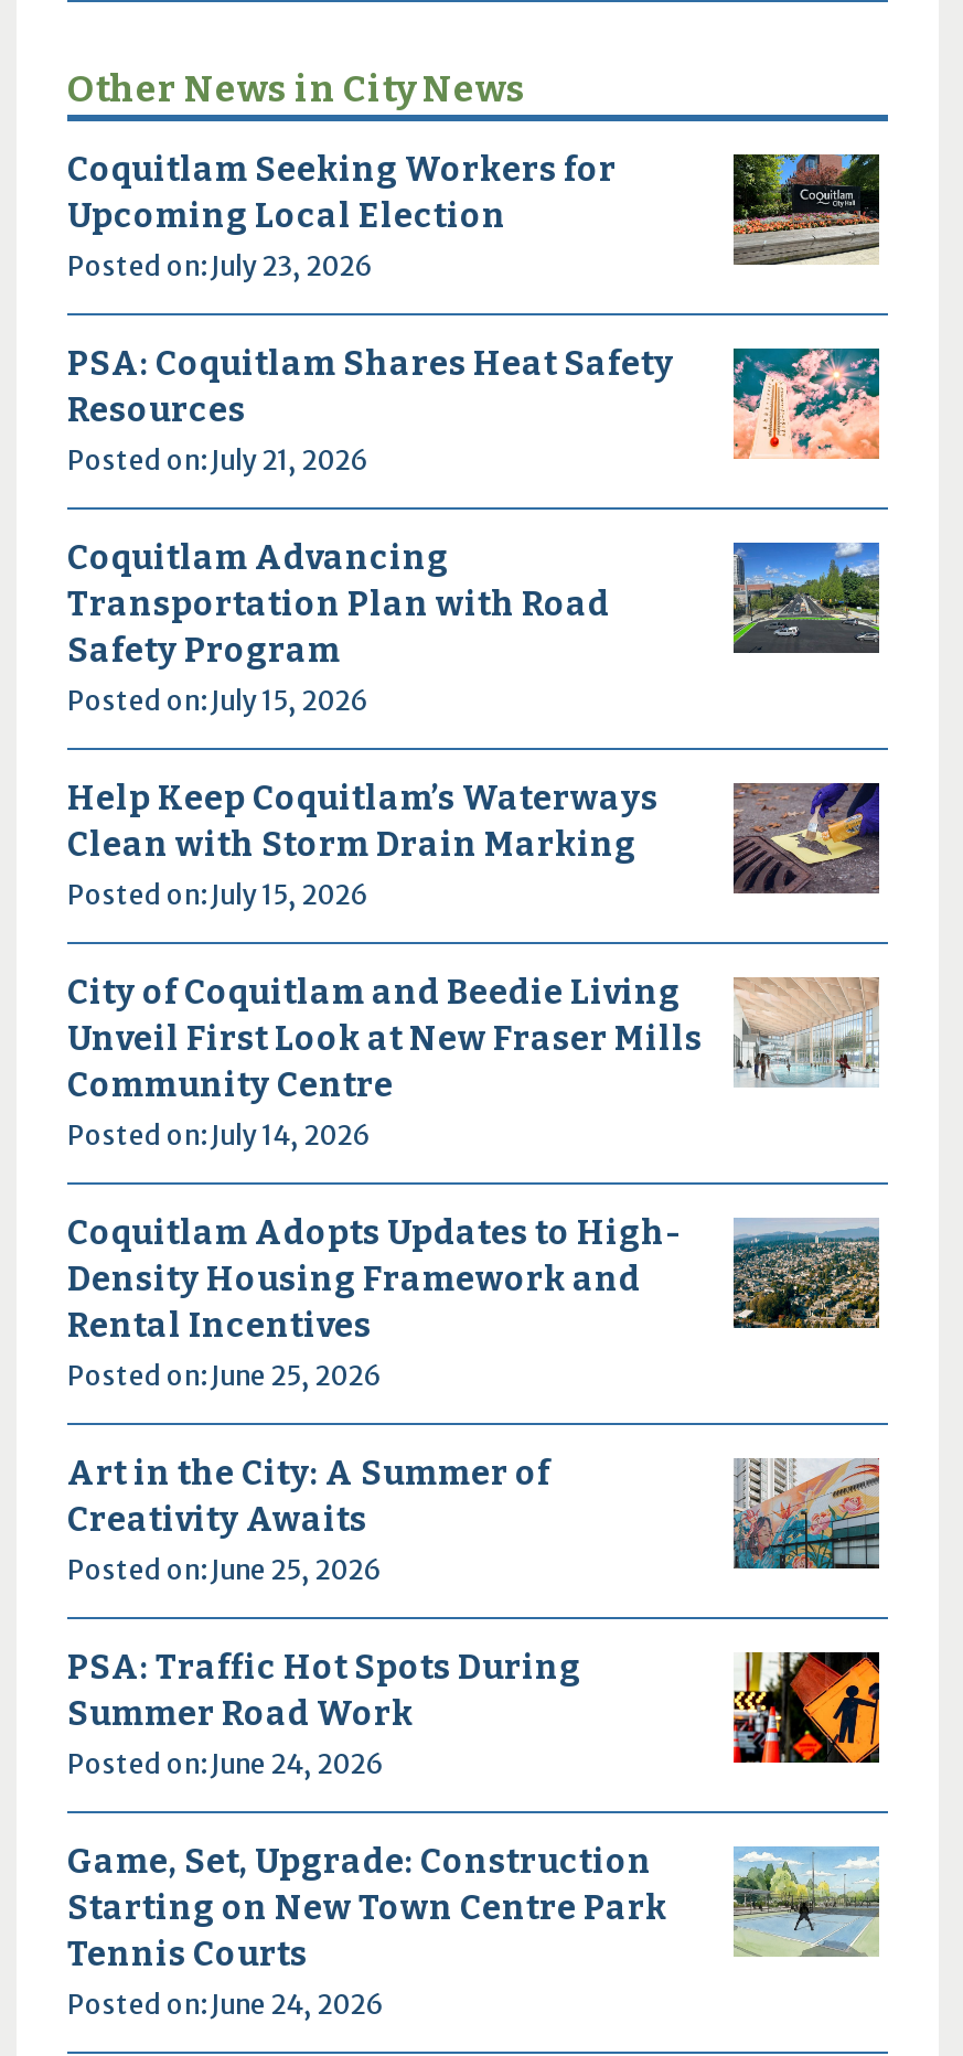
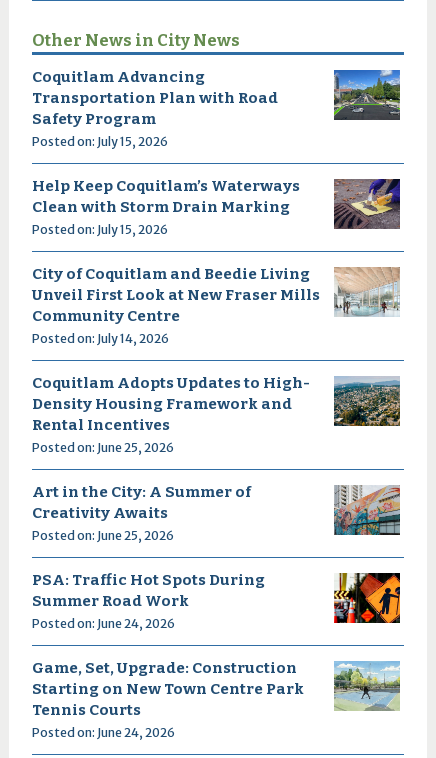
[67,151,881,477] [image] | Coquitlam Seeking Workers for | Upcoming Local Election | Posted on: July 23, 2026 | PSA: Coquitlam Shares Heat Safety | Resources | Posted on: July 21, 2026 -> none
[707,346,886,461] [image] -> none

